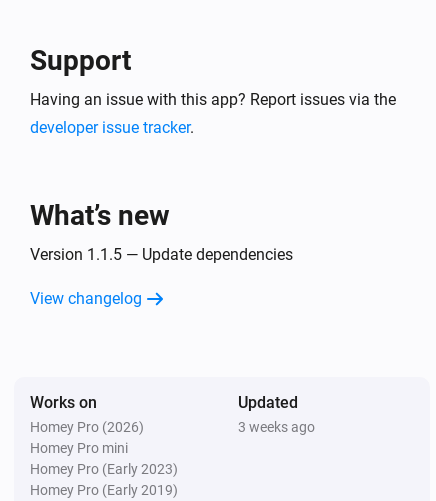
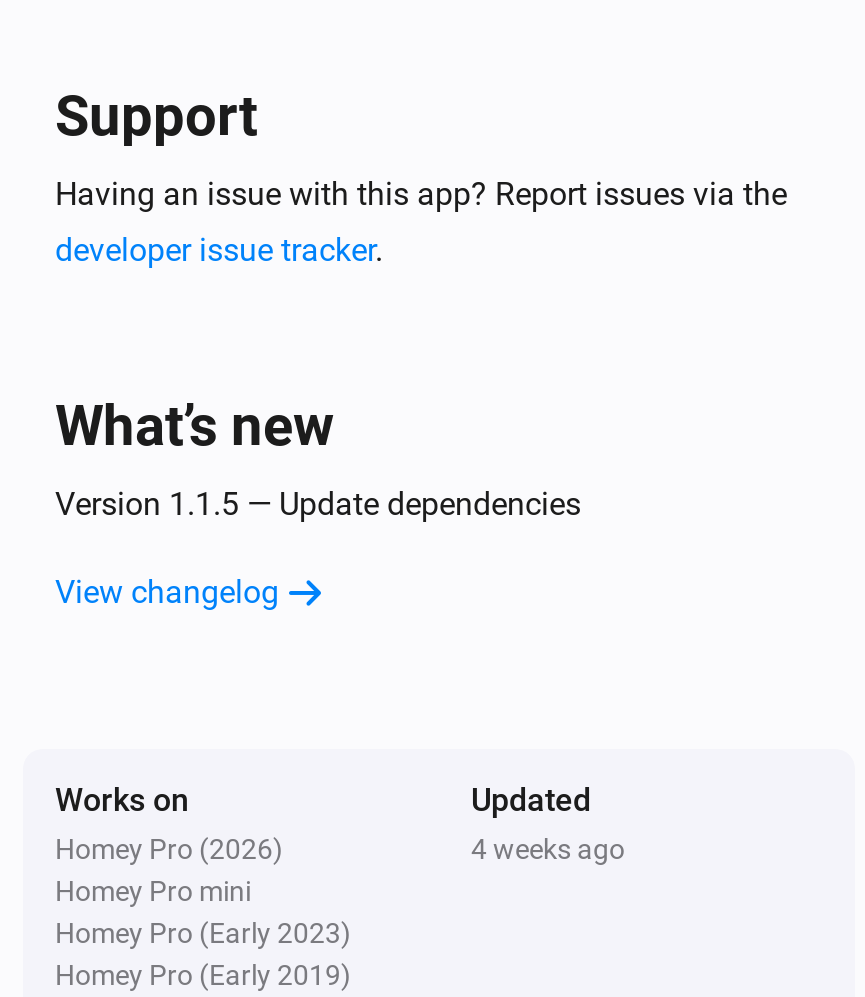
[238,419,315,435] 3 weeks ago -> [471,832,625,864] 4 weeks ago

